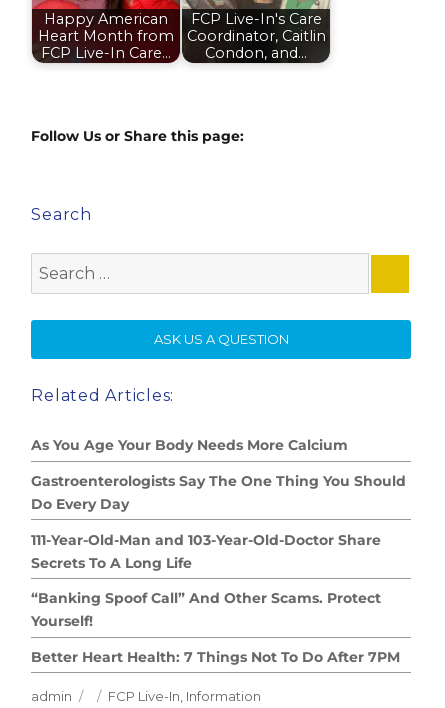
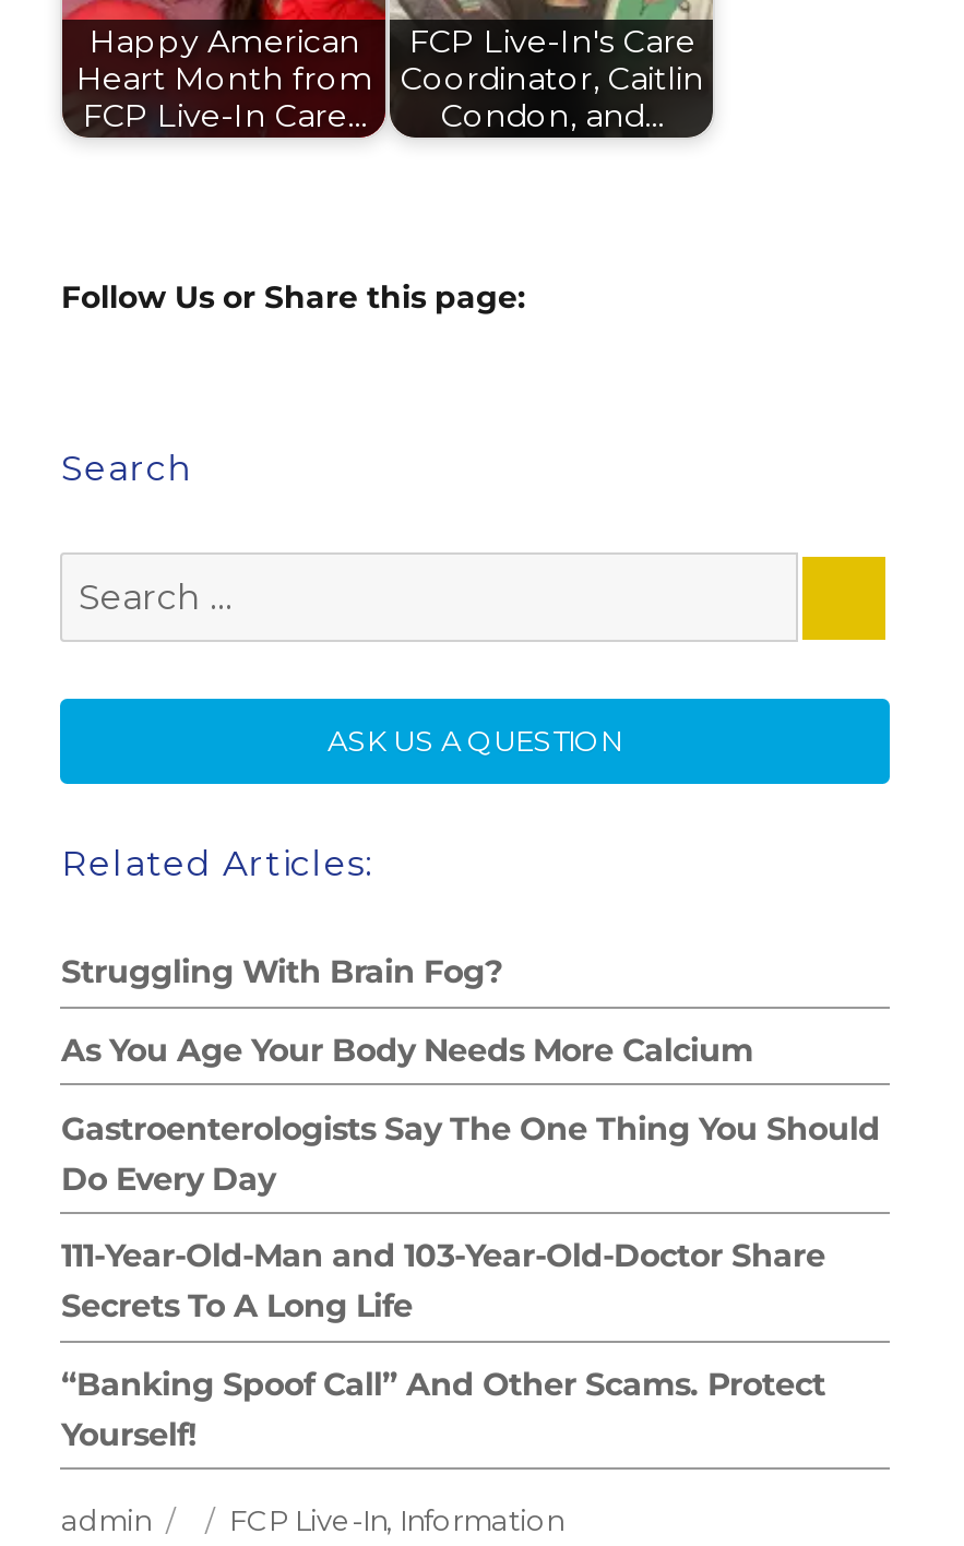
none -> [61,953,502,992] Struggling With Brain Fog?
moved [31,436,406,630] -> [61,1031,880,1455]: As You Age Your Body Needs More Calcium | Gastroenterologists Say The One Thing You Should | Do Every Day | Secrets To A Long Life | “Banking Spoof Call” And Other Scams. Protect | Yourself!
[31,648,404,666] Better Heart Health: 7 Things Not To Do After 7PM -> none

